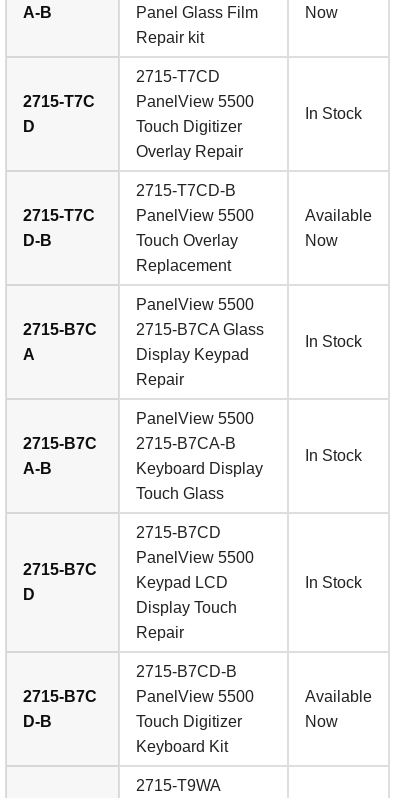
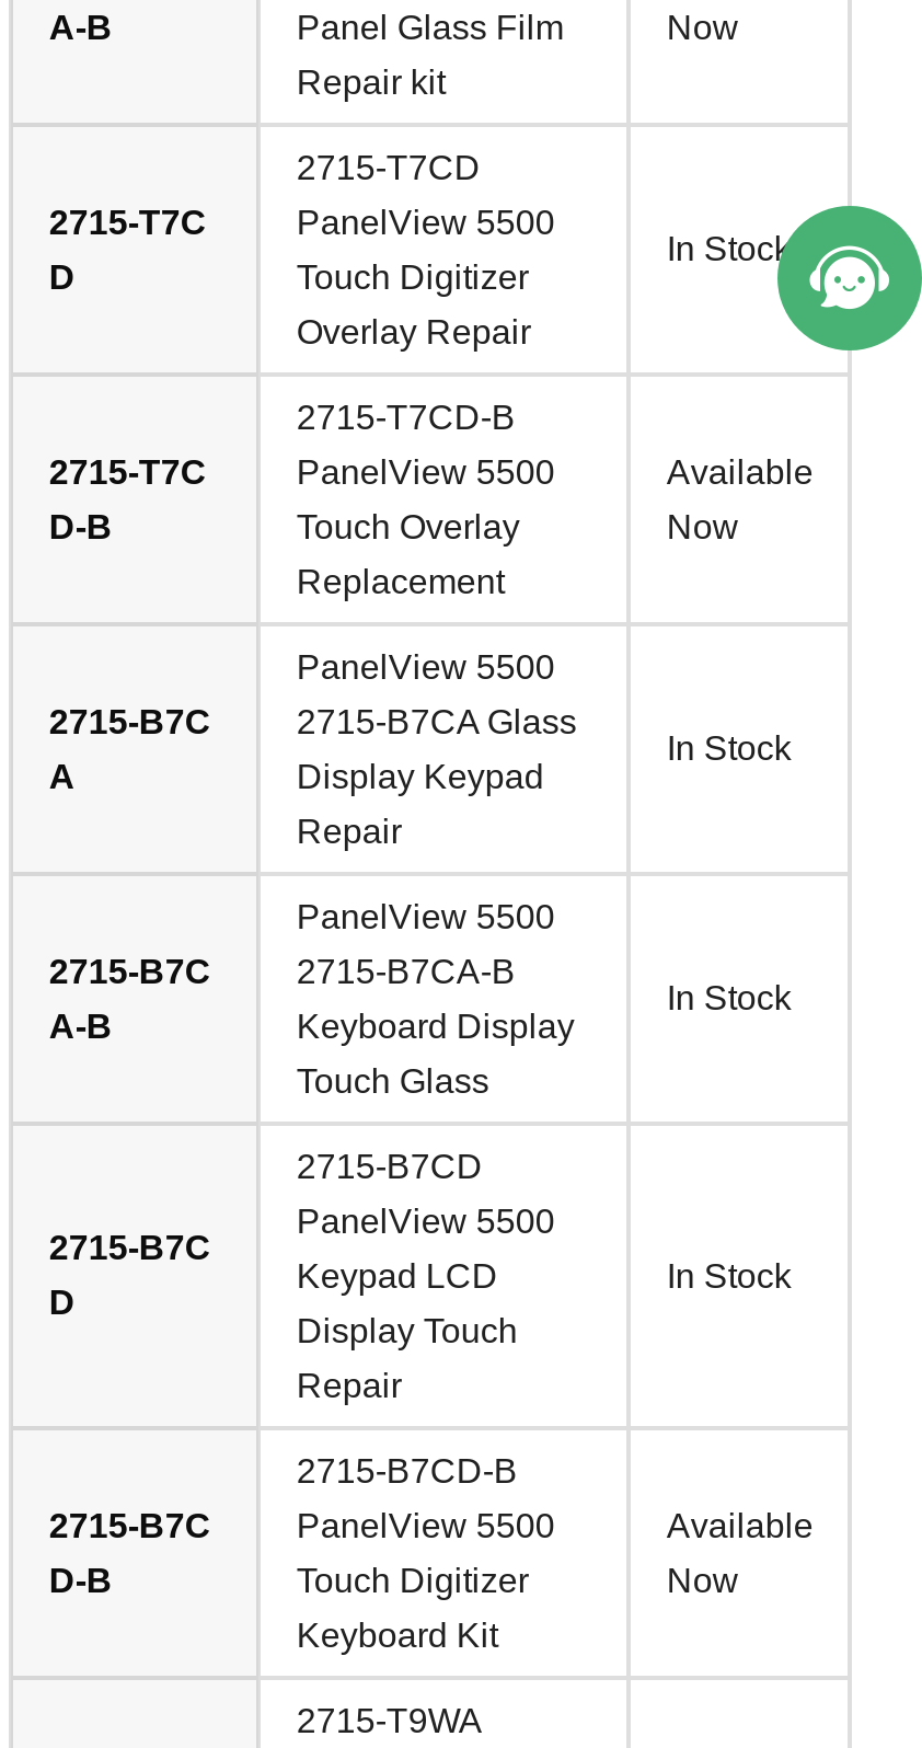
none -> [775,204,915,353] [image]

